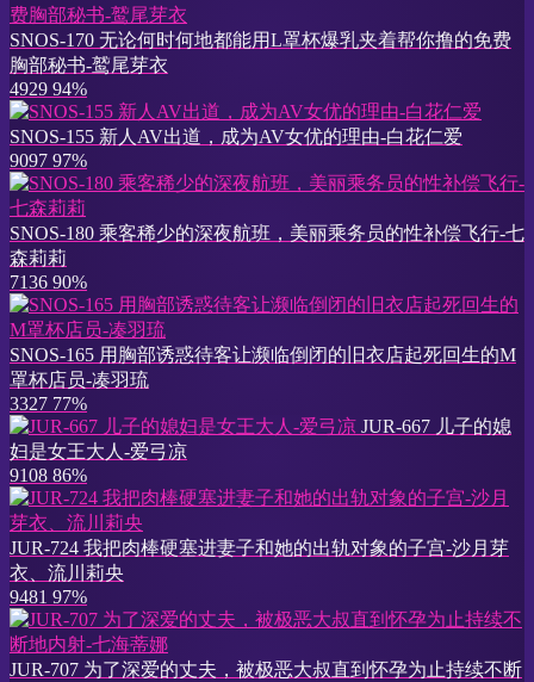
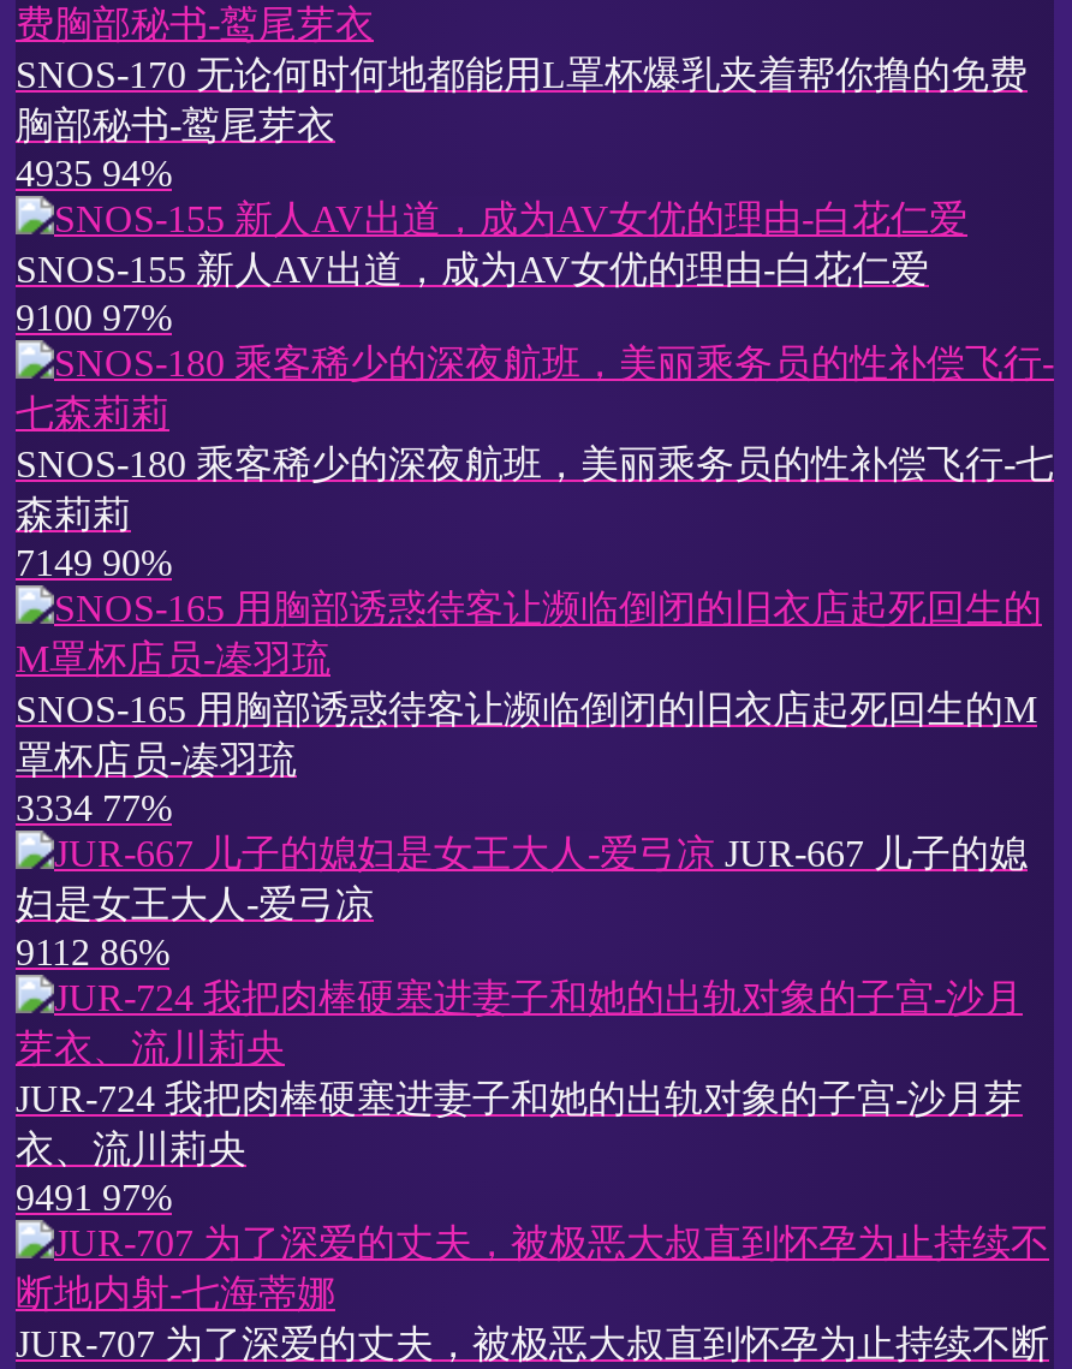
[10,78,87,99] 4929 94% -> [16,152,172,193] 4935 94%
[10,150,87,170] 9097 97% -> [16,296,172,337] 9100 97%
[10,271,87,292] 7136 90% -> [16,541,172,582] 7149 90%
[10,393,87,413] 3327 77% -> [16,787,172,827] 3334 77%
[10,465,87,485] 9108 86% -> [16,931,169,972] 9112 86%
[10,586,87,607] 9481 97% -> [16,1176,172,1217] 9491 97%

